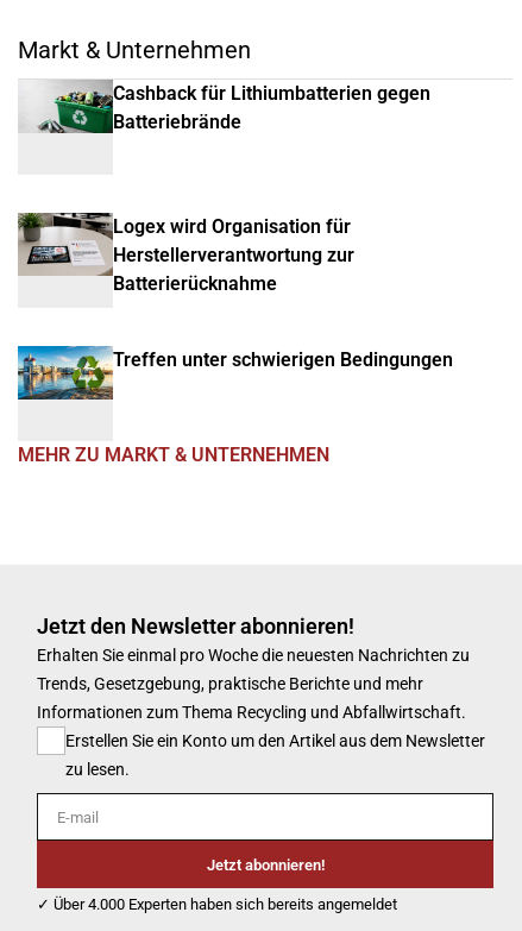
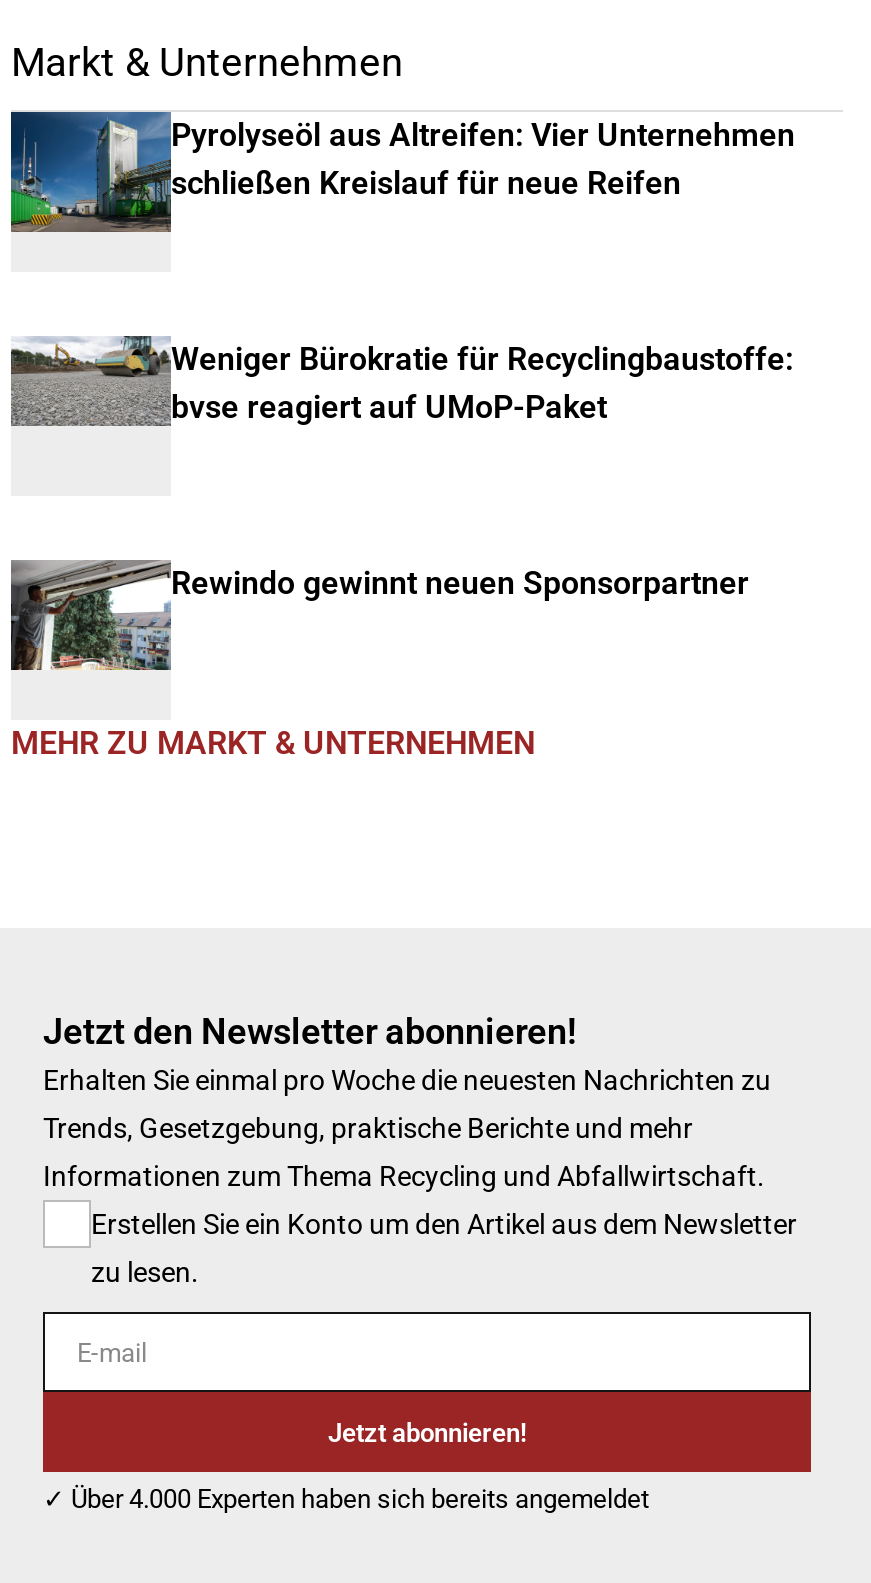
[18,80,430,151] [image] | Cashback für Lithiumbatterien gegen | Batteriebrände -> [9,110,795,234] [image] | Pyrolyseöl aus Altreifen: Vier Unternehmen | schließen Kreislauf für neue Reifen
[18,212,354,295] [image] | Logex wird Organisation für | Herstellerverantwortung zur | Batterierücknahme -> [11,336,793,440] [image] | Weniger Bürokratie für Recyclingbaustoffe: | bvse reagiert auf UMoP-Paket
[17,345,453,411] [image] | Treffen unter schwierigen Bedingungen -> [9,558,749,672] [image] | Rewindo gewinnt neuen Sponsorpartner

